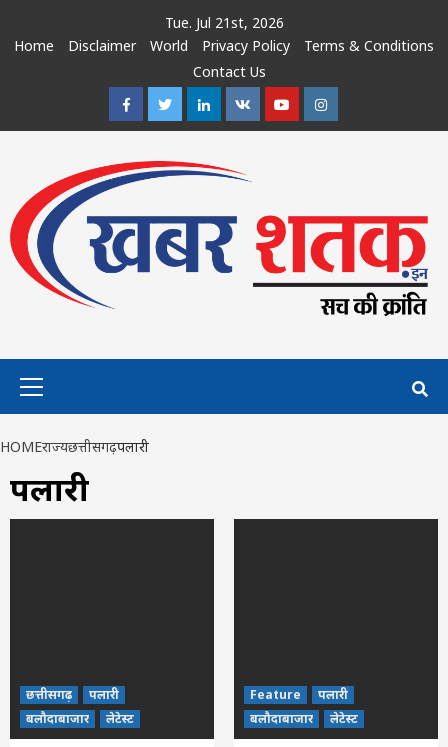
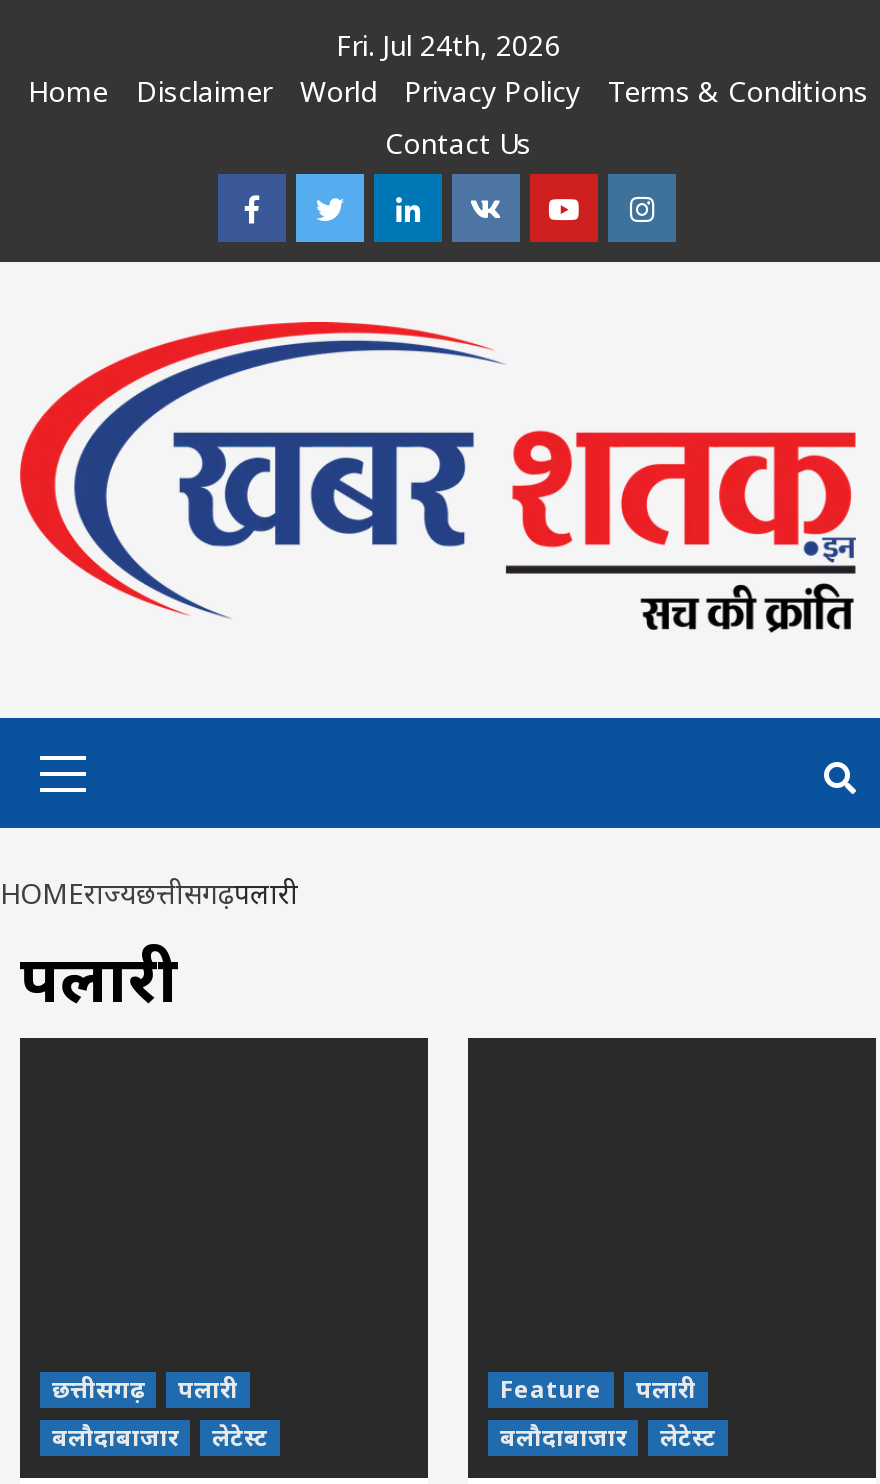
[164,13,283,32] Tue. Jul 21st, 2026 -> [336,26,560,64] Fri. Jul 24th, 2026

